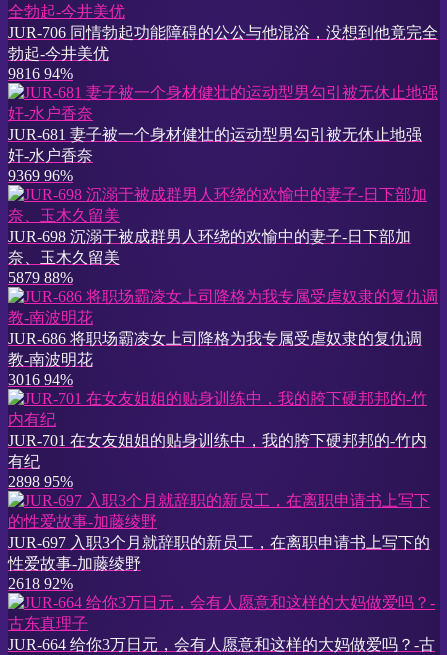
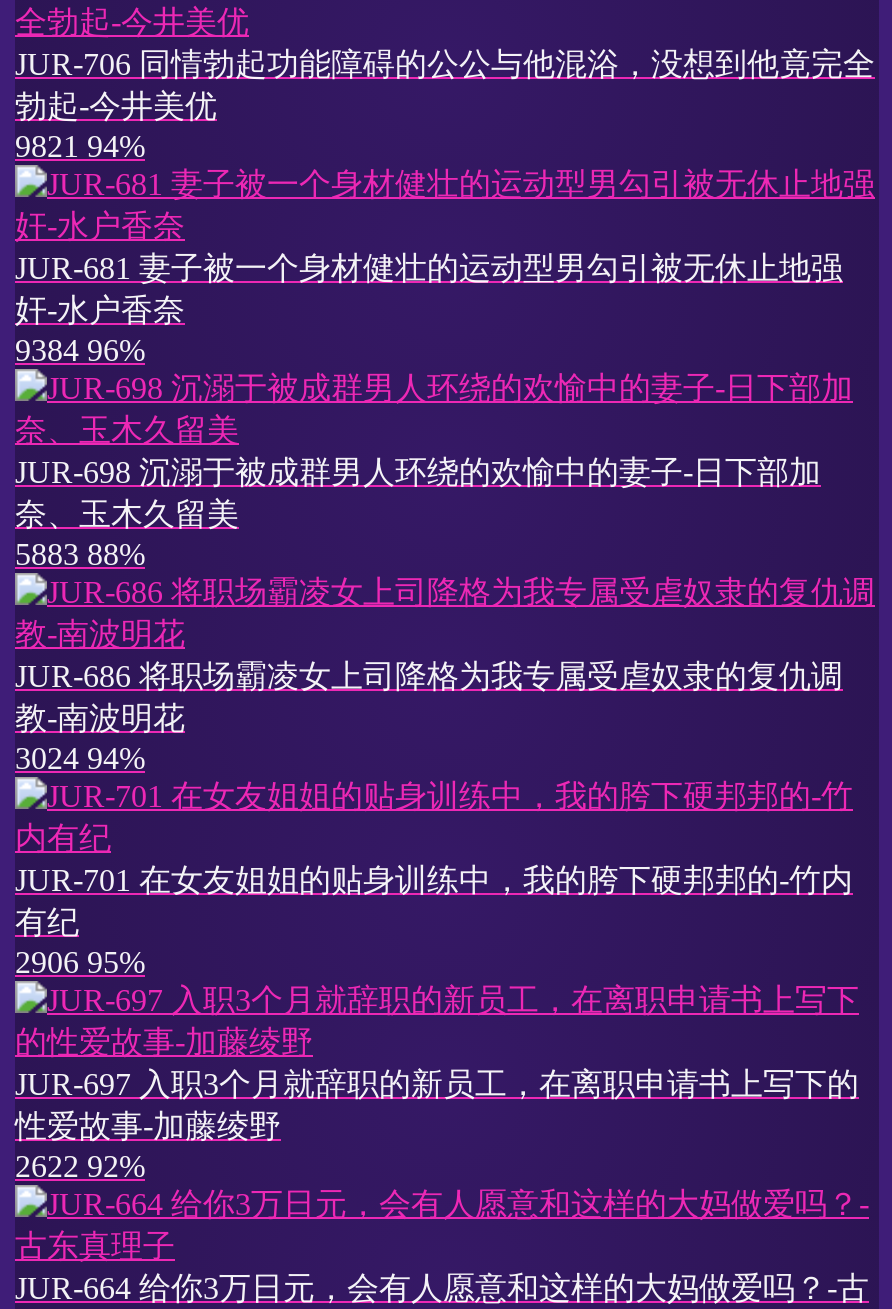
[8,65,73,82] 9816 94% -> [15,128,145,162] 9821 94%
[8,167,73,184] 9369 96% -> [15,332,145,366] 9384 96%
[8,269,73,286] 5879 88% -> [15,536,145,570] 5883 88%
[8,371,73,388] 3016 94% -> [15,740,145,774] 3024 94%
[8,473,73,490] 2898 95% -> [15,944,145,978] 2906 95%
[8,575,73,592] 2618 92% -> [15,1148,145,1182] 2622 92%

